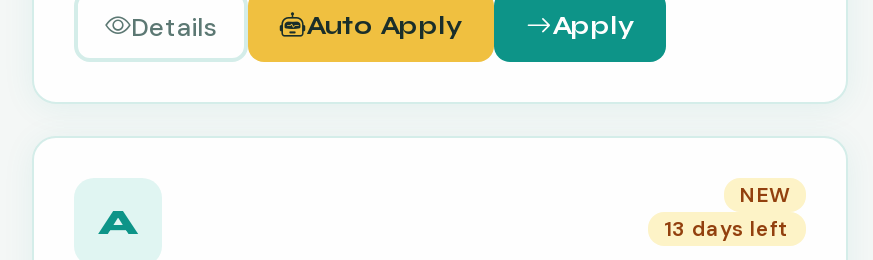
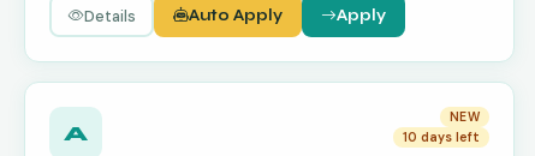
[664,216,790,242] 13 days left -> [403,130,480,145] 10 days left

